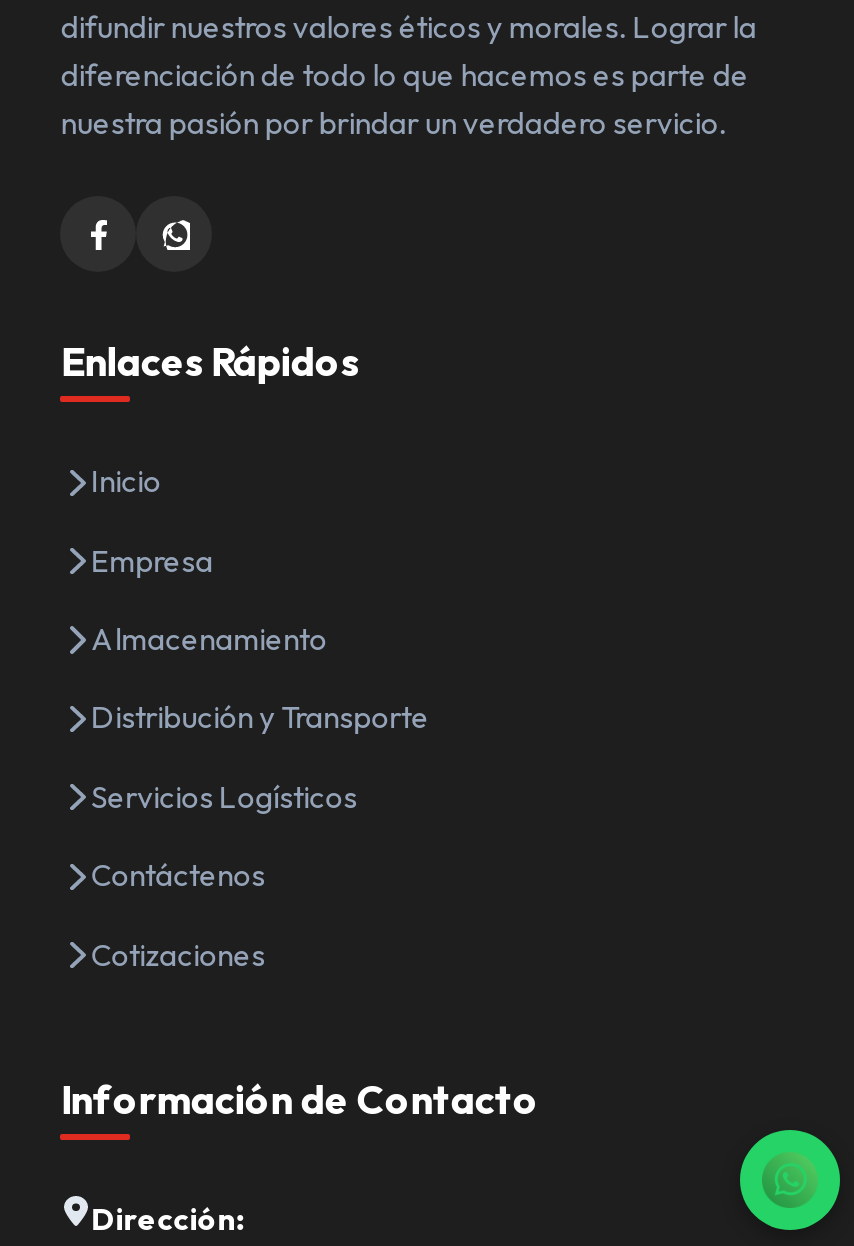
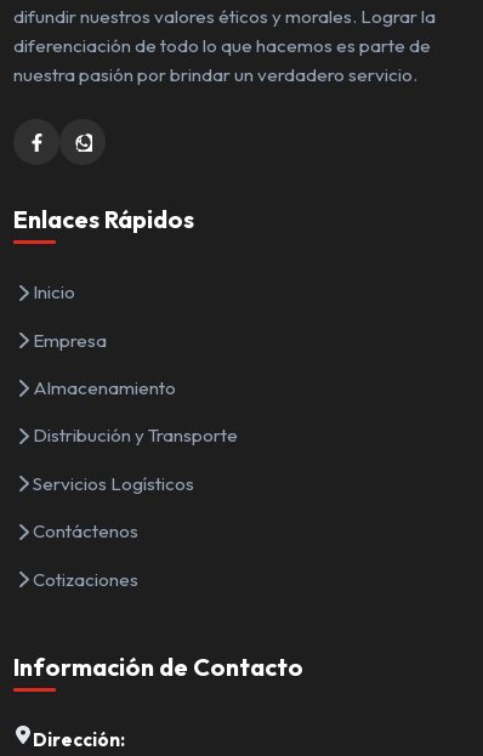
[738,1128,842,1232] [image] -> none

